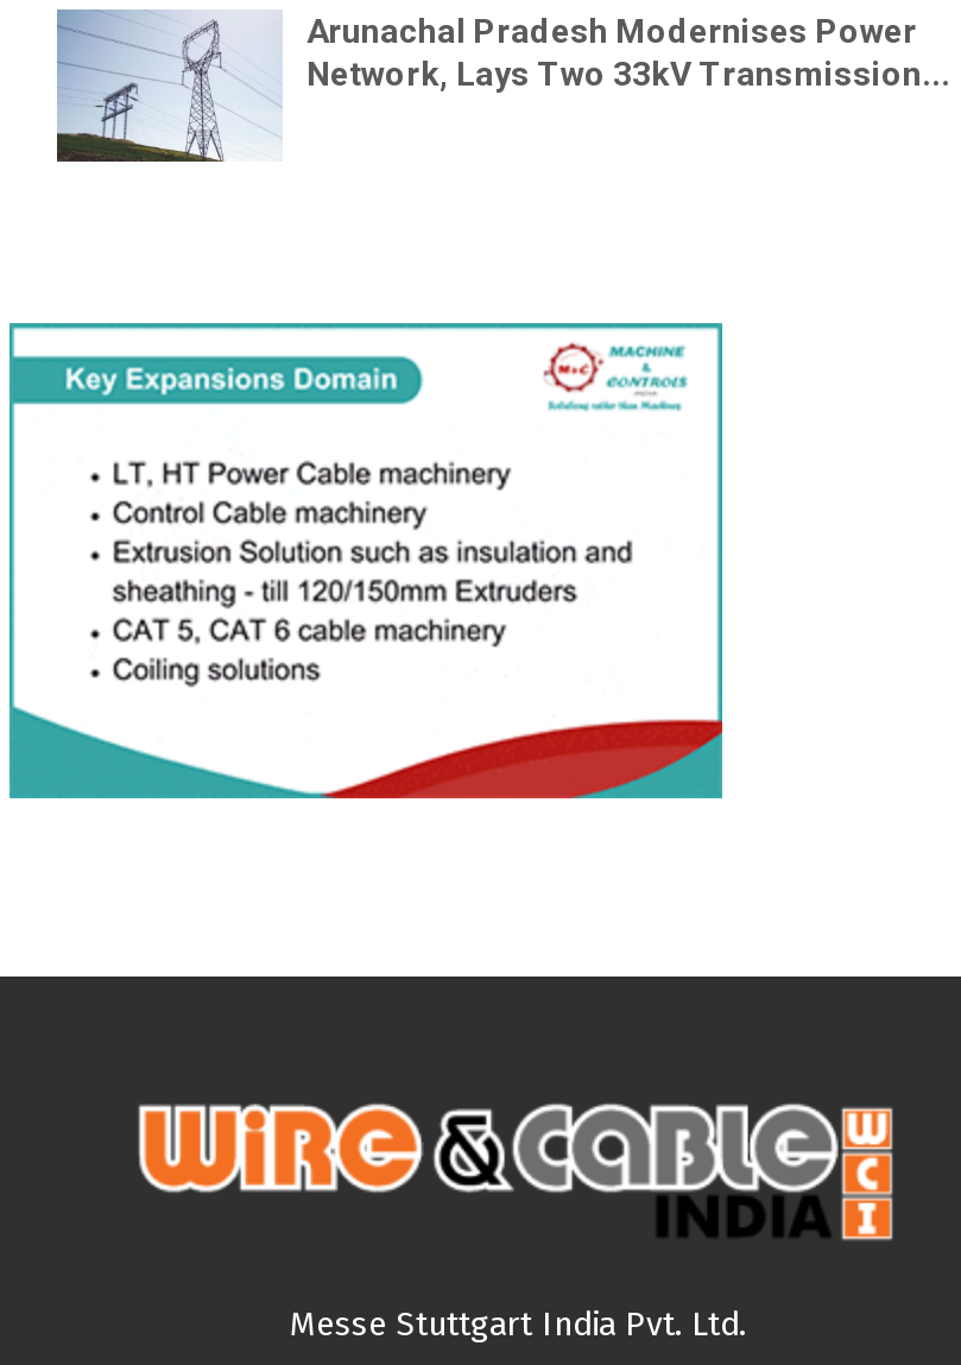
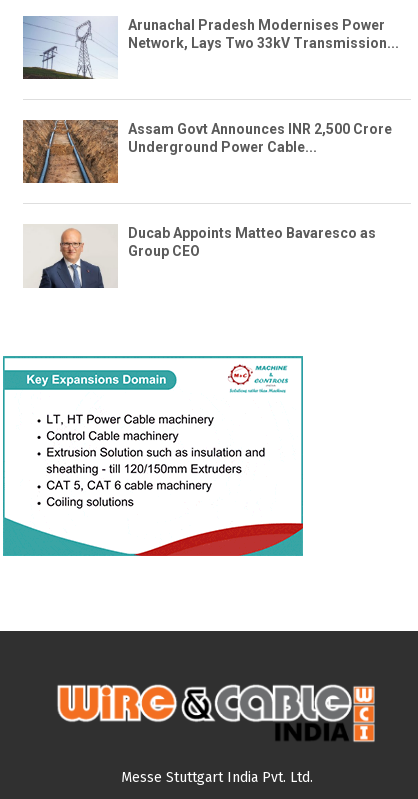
none -> [22,119,392,184] [image] | Assam Govt Announces INR 2,500 Crore | Underground Power Cable...
none -> [24,225,376,289] [image] | Ducab Appoints Matteo Bavaresco as | Group CEO

